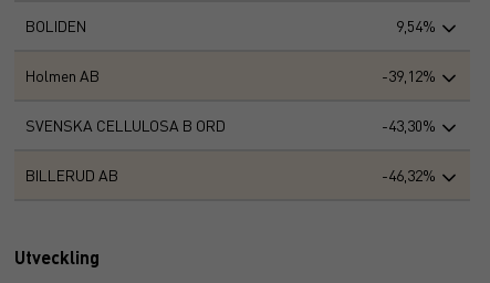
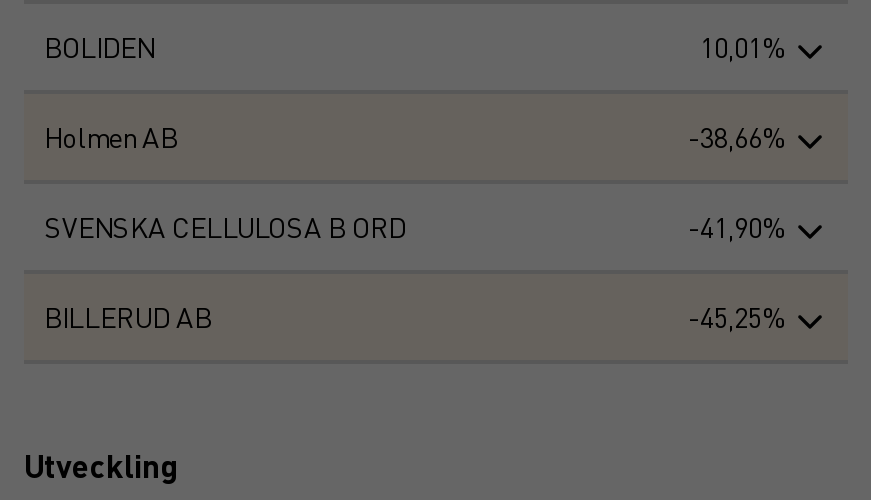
[396,15,439,35] 9,54% -> [700,28,792,64] 10,01%
[382,65,439,85] -39,12% -> [688,118,792,154] -38,66%
[382,115,439,135] -43,30% -> [688,208,792,244] -41,90%
[382,165,439,185] -46,32% -> [688,298,792,334] -45,25%

